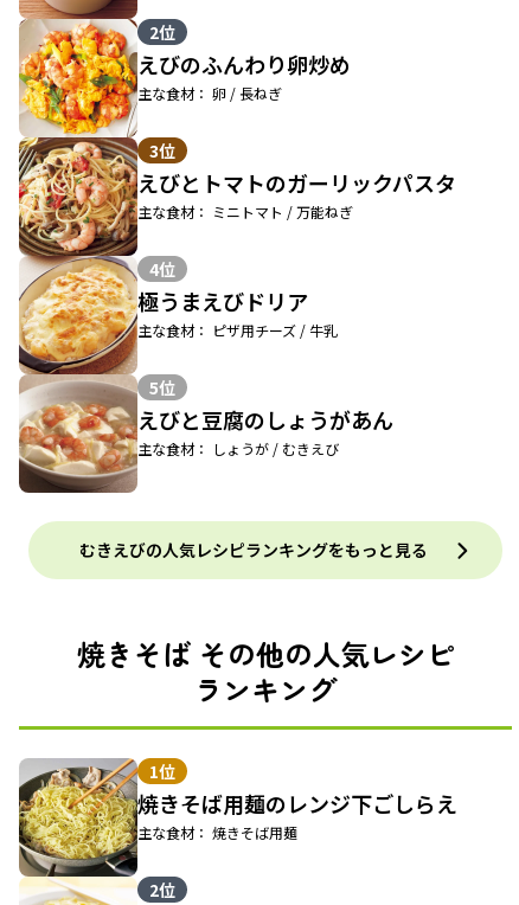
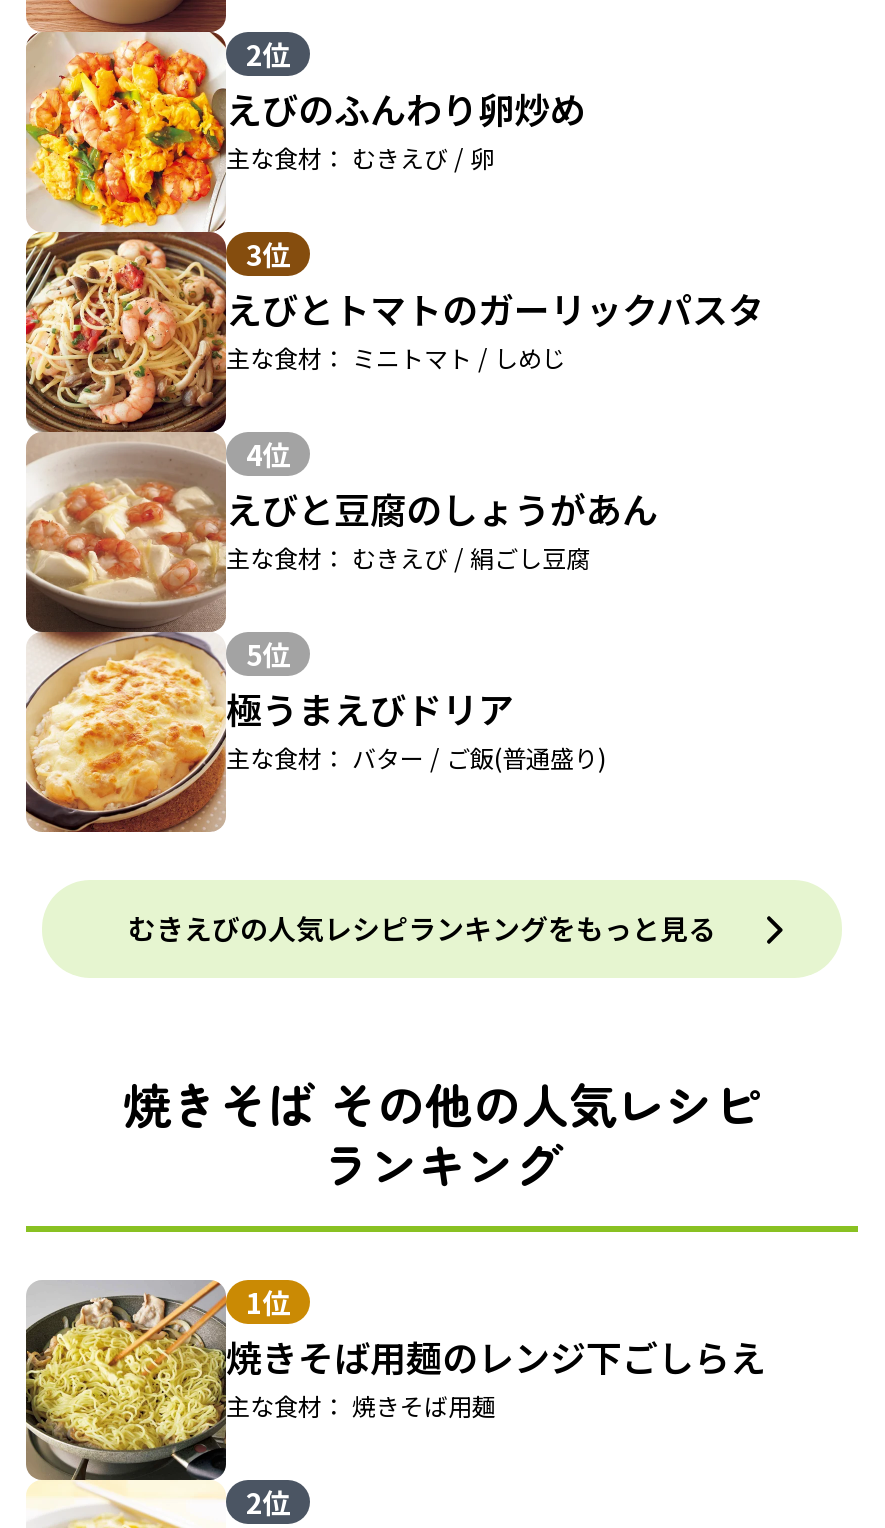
[137,83,282,103] 主な食材： 卵 / 長ねぎ -> [226,140,494,174] 主な食材： むきえび / 卵
[137,202,353,222] 主な食材： ミニトマト / 万能ねぎ -> [226,340,566,374] 主な食材： ミニトマト / しめじ
none -> [226,540,590,574] 主な食材： むきえび / 絹ごし豆腐
moved [137,286,308,317] -> [226,682,514,734]: 極うまえびドリア
[137,320,339,459] 主な食材： ピザ用チーズ / 牛乳 | 主な食材： しょうが / むきえび -> [226,740,606,774] 主な食材： バター / ご飯(普通盛り)
moved [19,373,393,494] -> [26,430,658,674]: [image] | 5位 | えびと豆腐のしょうがあん

